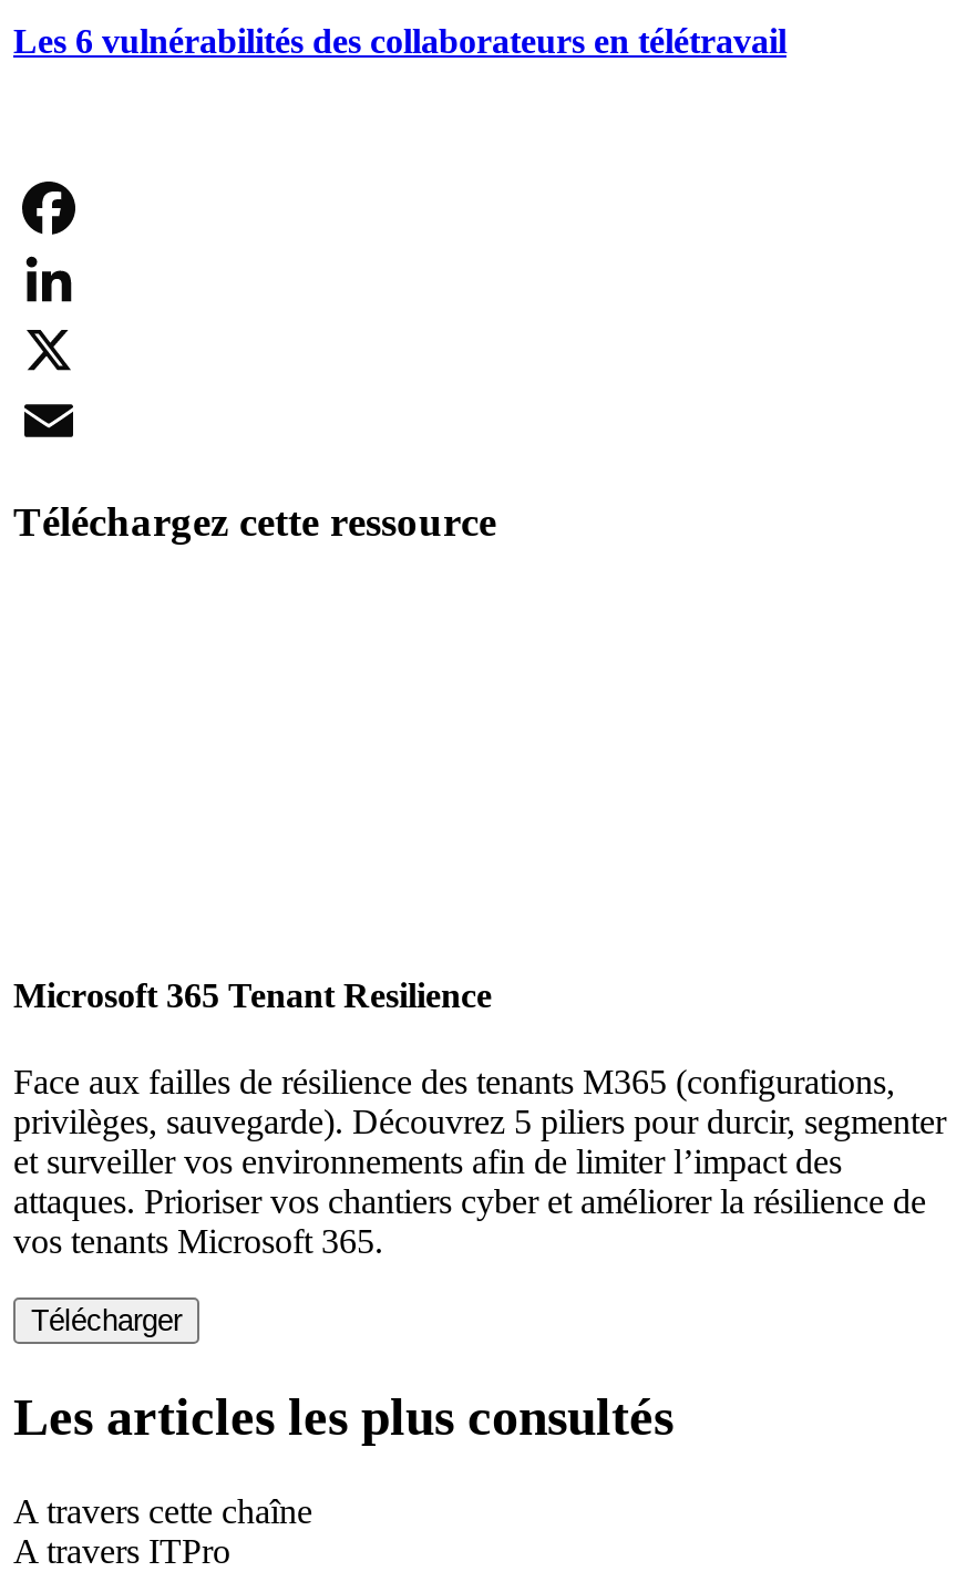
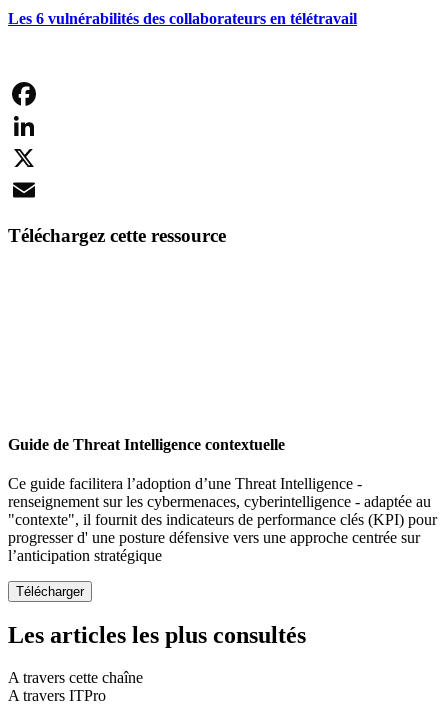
[13,976,492,1013] Microsoft 365 Tenant Resilience -> [8,436,285,453] Guide de Threat Intelligence contextuelle
[13,1063,946,1260] Face aux failles de résilience des tenants M365 (configurations, | privilèges, sauvegarde). Découvrez 5 piliers pour durcir, segmenter | et surveiller vos environnements afin de limiter l’impact des | attaques. Prioriser vos chantiers cyber et améliorer la résilience de | vos tenants Microsoft 365. -> [8,475,437,564] Ce guide facilitera l’adoption d’une Threat Intelligence - | renseignement sur les cybermenaces, cyberintelligence - adaptée au | "contexte", il fournit des indicateurs de performance clés (KPI) pour | progresser d' une posture défensive vers une approche centrée sur | l’anticipation stratégique

